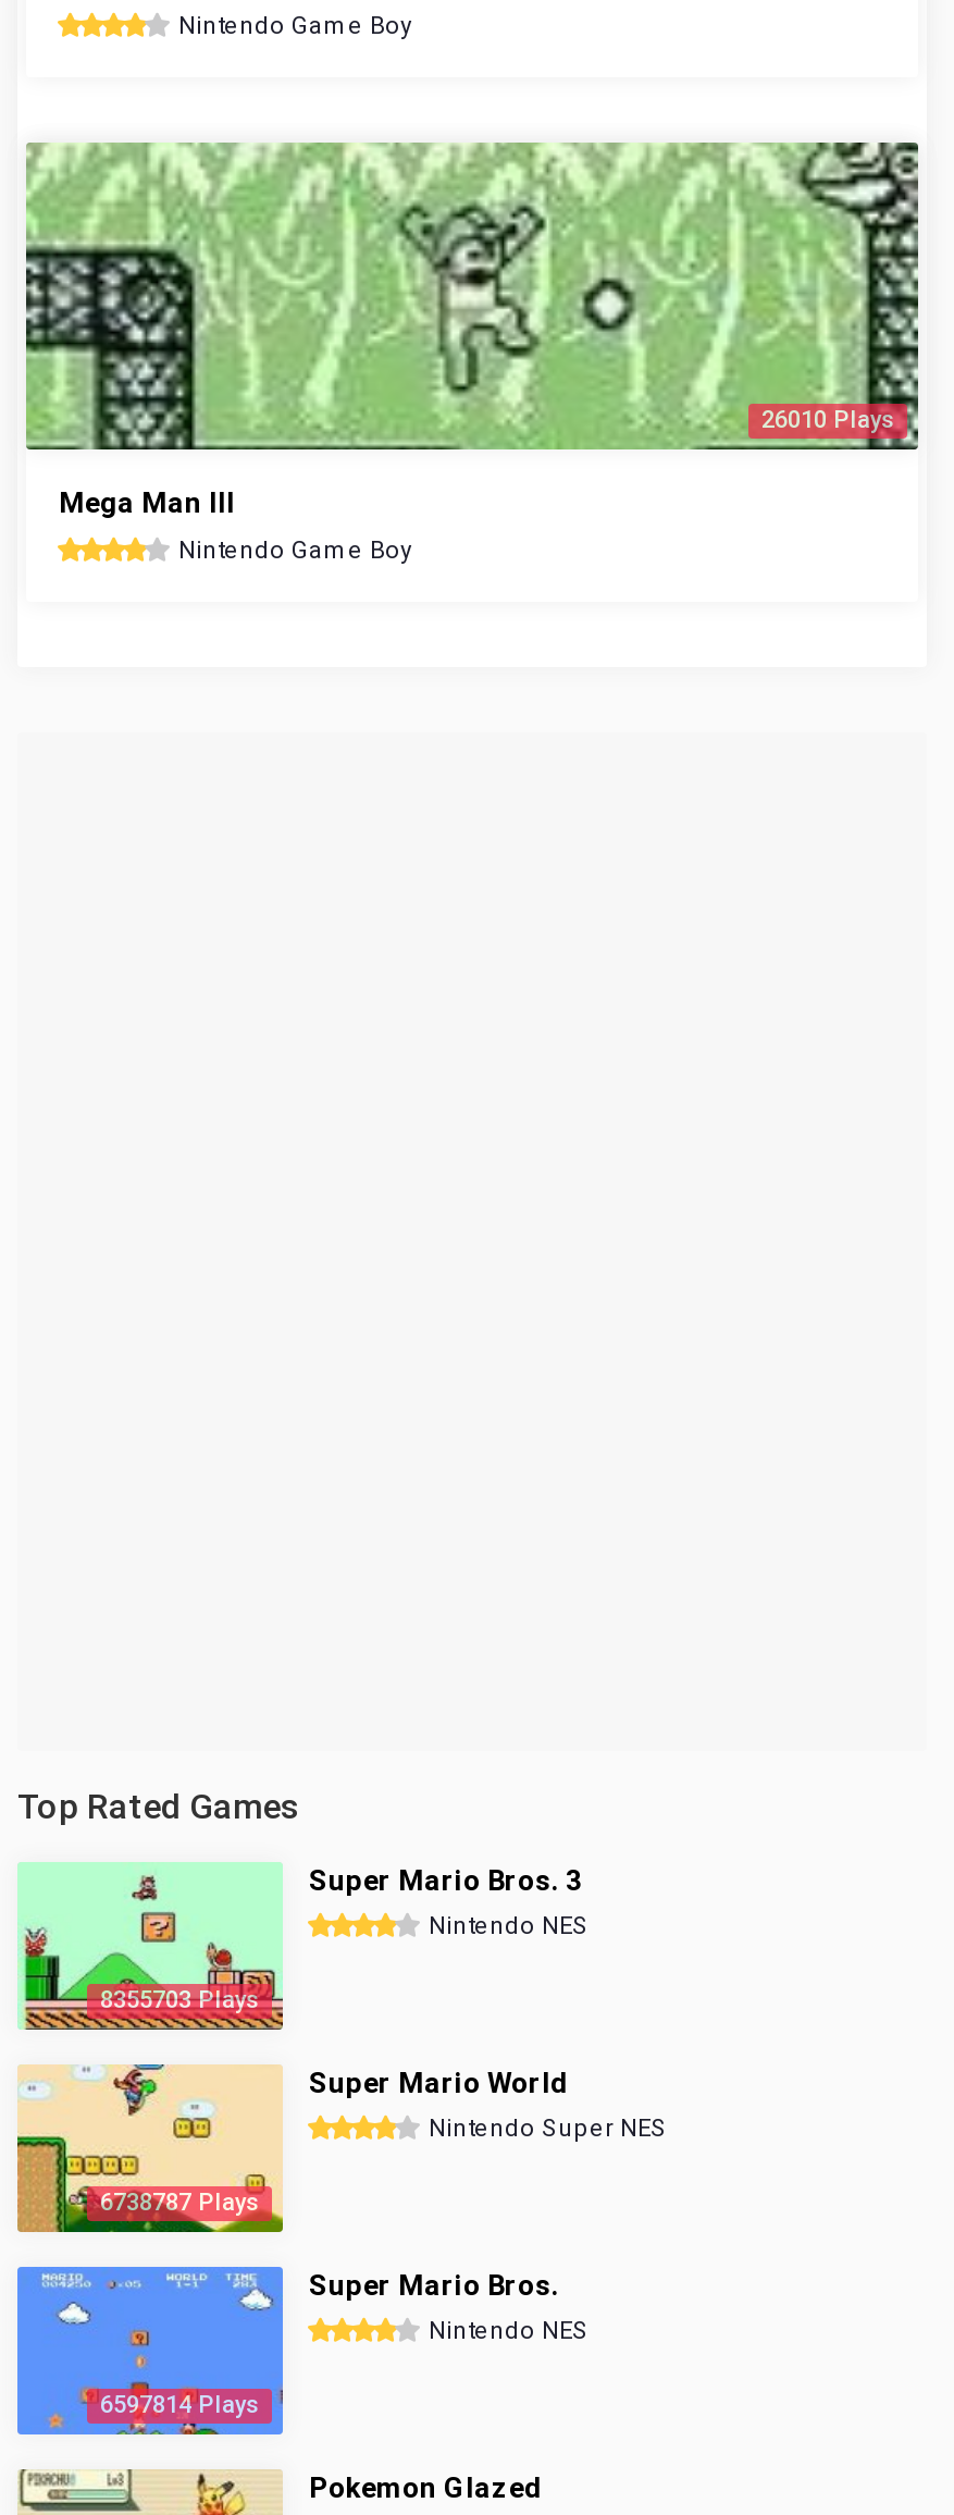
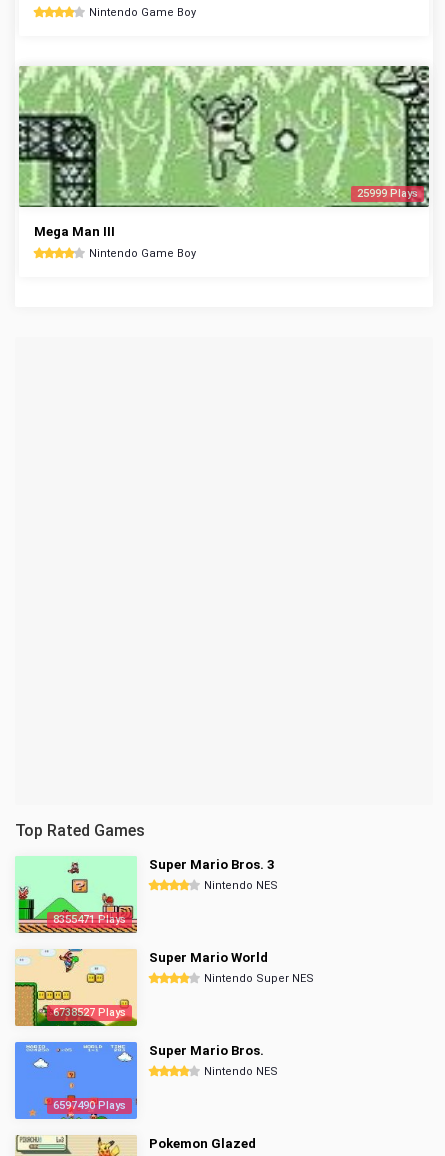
[761,406,894,434] 26010 Plays -> [357,187,418,200] 25999 Plays
[100,1986,259,2014] 8355703 Plays -> [53,913,126,926] 8355471 Plays
[100,2189,259,2217] 6738787 Plays -> [53,1006,126,1019] 6738527 Plays
[100,2391,259,2419] 6597814 Plays -> [53,1099,126,1112] 6597490 Plays

